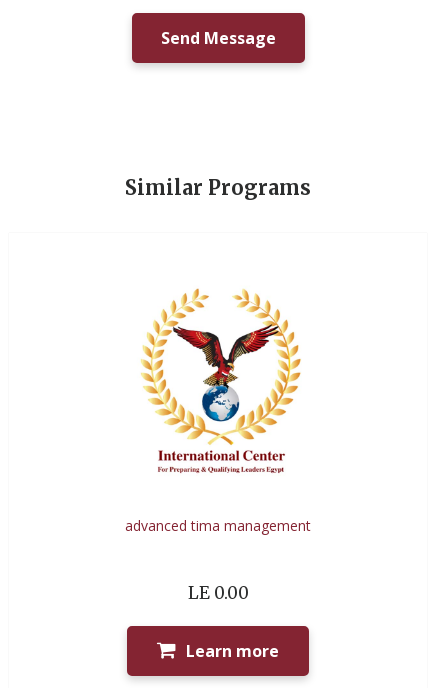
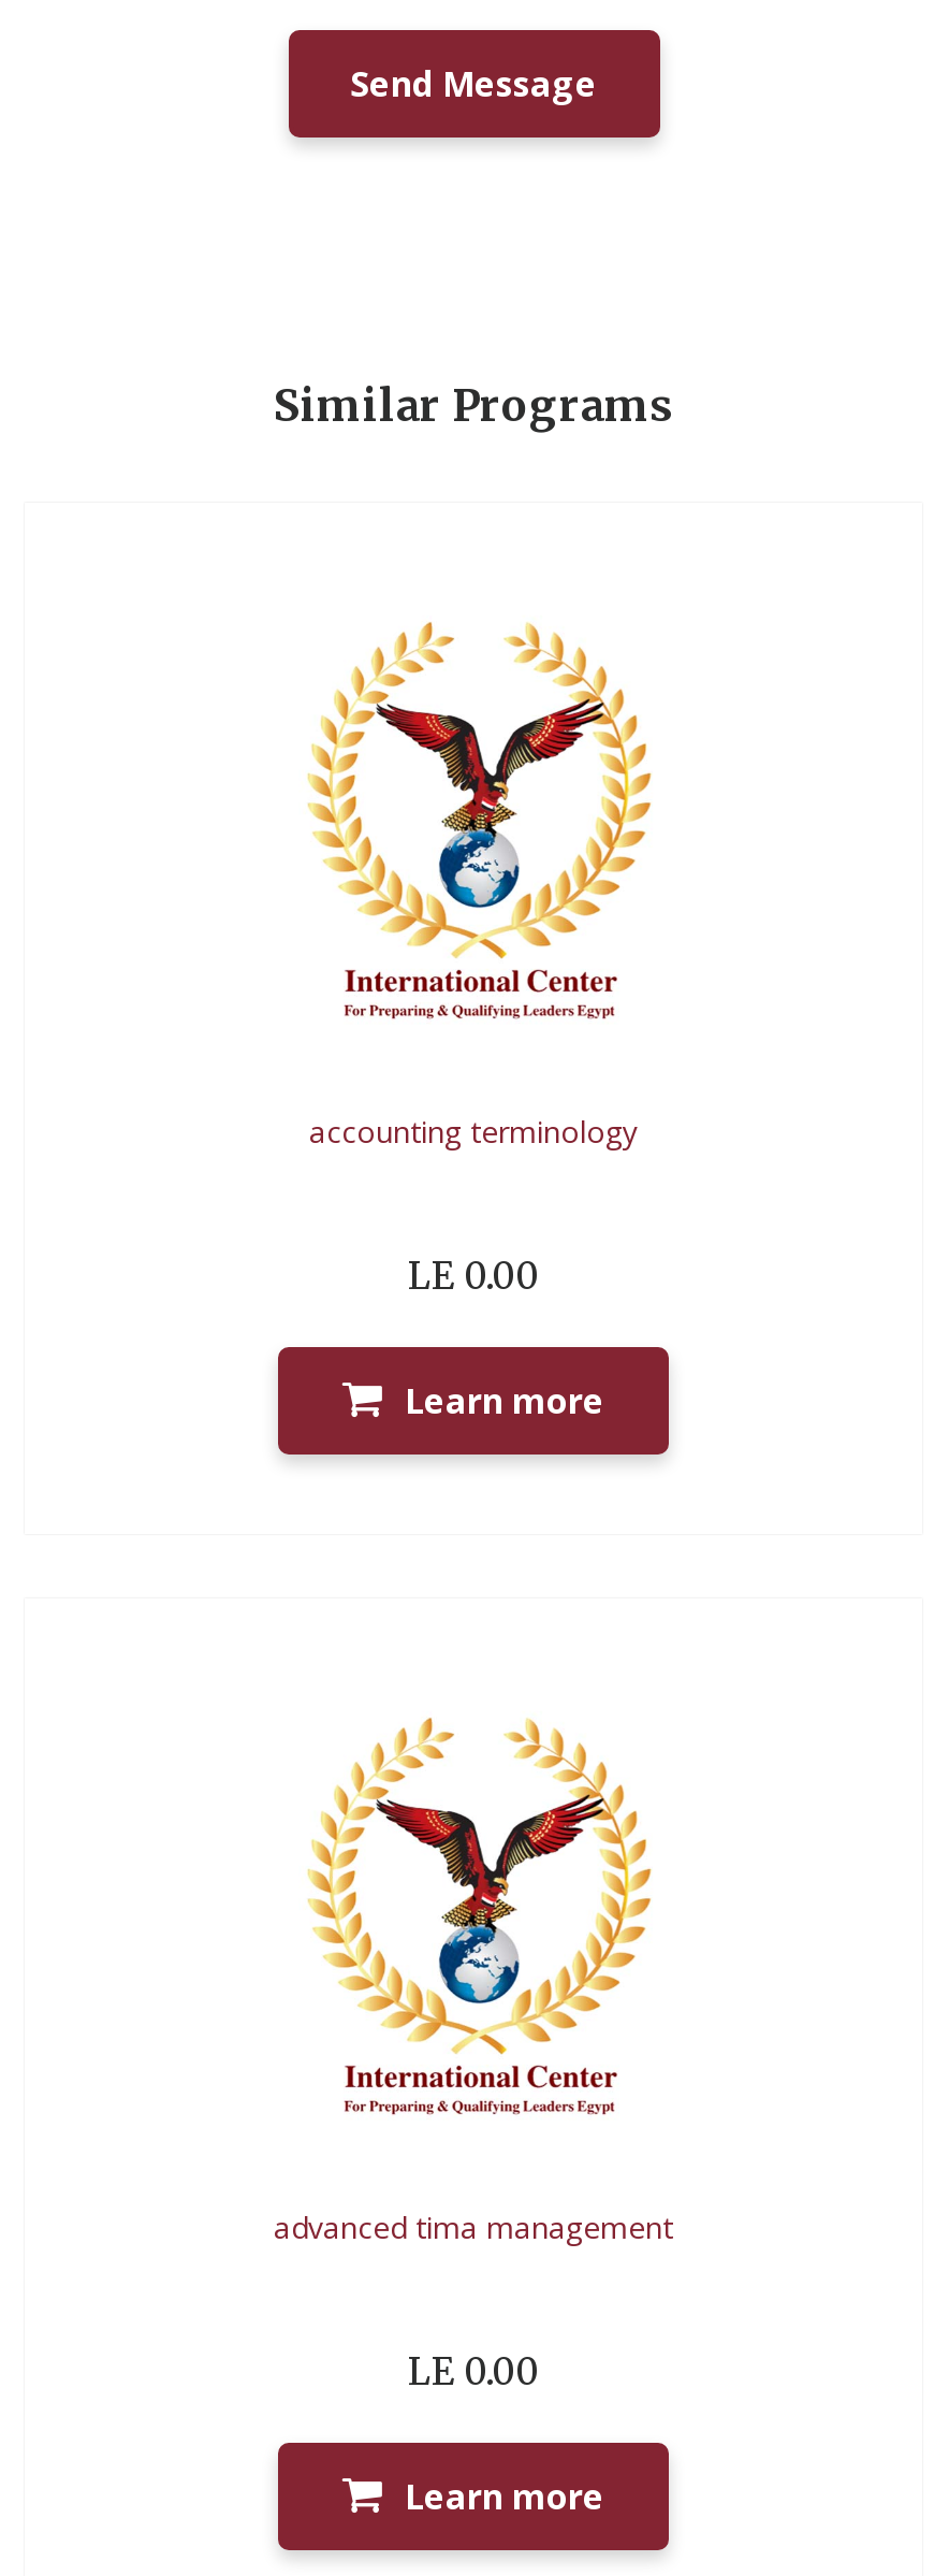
none -> [309,1111,638,1424] accounting terminology | LE 0.00 | Learn more

